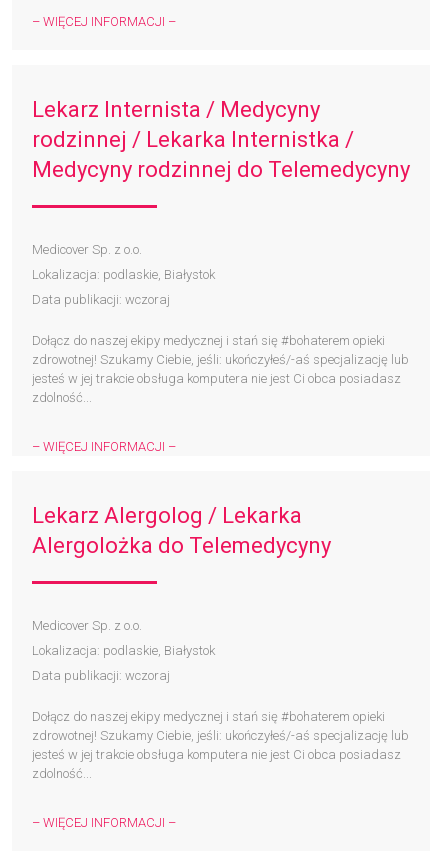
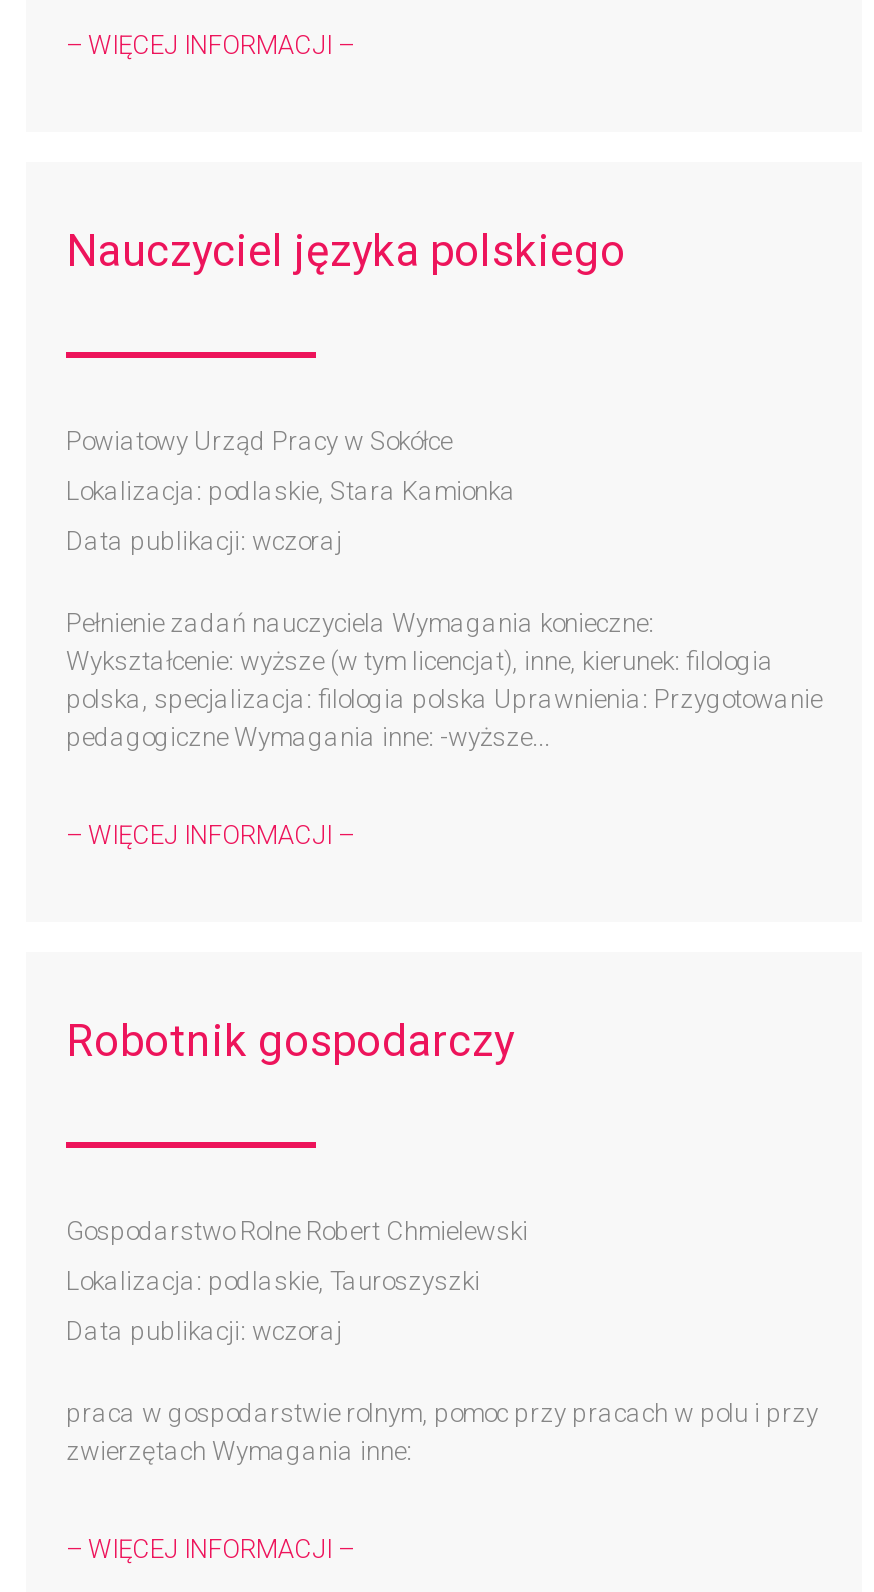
[32,97,410,182] Lekarz Internista / Medycyny | rodzinnej / Lekarka Internistka / | Medycyny rodzinnej do Telemedycyny -> [66,226,626,276] Nauczyciel języka polskiego
[32,242,142,257] Medicover Sp. z o.o. -> [66,426,452,456] Powiatowy Urząd Pracy w Sokółce
[32,267,215,282] Lokalizacja: podlaskie, Białystok -> [66,476,516,506] Lokalizacja: podlaskie, Stara Kamionka
[32,333,409,405] Dołącz do naszej ekipy medycznej i stań się #bohaterem opieki | zdrowotnej! Szukamy Ciebie, jeśli: ukończyłeś/-aś specjalizację lub | jesteś w jej trakcie obsługa komputera nie jest Ci obca posiadasz | zdolność... -> [66,608,822,752] Pełnienie zadań nauczyciela Wymagania konieczne: | Wykształcenie: wyższe (w tym licencjat), inne, kierunek: filologia | polska, specjalizacja: filologia polska Uprawnienia: Przygotowanie | pedagogiczne Wymagania inne: -wyższe...
[32,503,331,558] Lekarz Alergolog / Lekarka | Alergolożka do Telemedycyny -> [66,1016,514,1066] Robotnik gospodarczy
[32,618,142,633] Medicover Sp. z o.o. -> [66,1216,528,1246] Gospodarstwo Rolne Robert Chmielewski
[32,643,215,658] Lokalizacja: podlaskie, Białystok -> [66,1266,480,1296] Lokalizacja: podlaskie, Tauroszyszki
[32,709,409,781] Dołącz do naszej ekipy medycznej i stań się #bohaterem opieki | zdrowotnej! Szukamy Ciebie, jeśli: ukończyłeś/-aś specjalizację lub | jesteś w jej trakcie obsługa komputera nie jest Ci obca posiadasz | zdolność... -> [66,1398,818,1466] praca w gospodarstwie rolnym, pomoc przy pracach w polu i przy | zwierzętach Wymagania inne:

